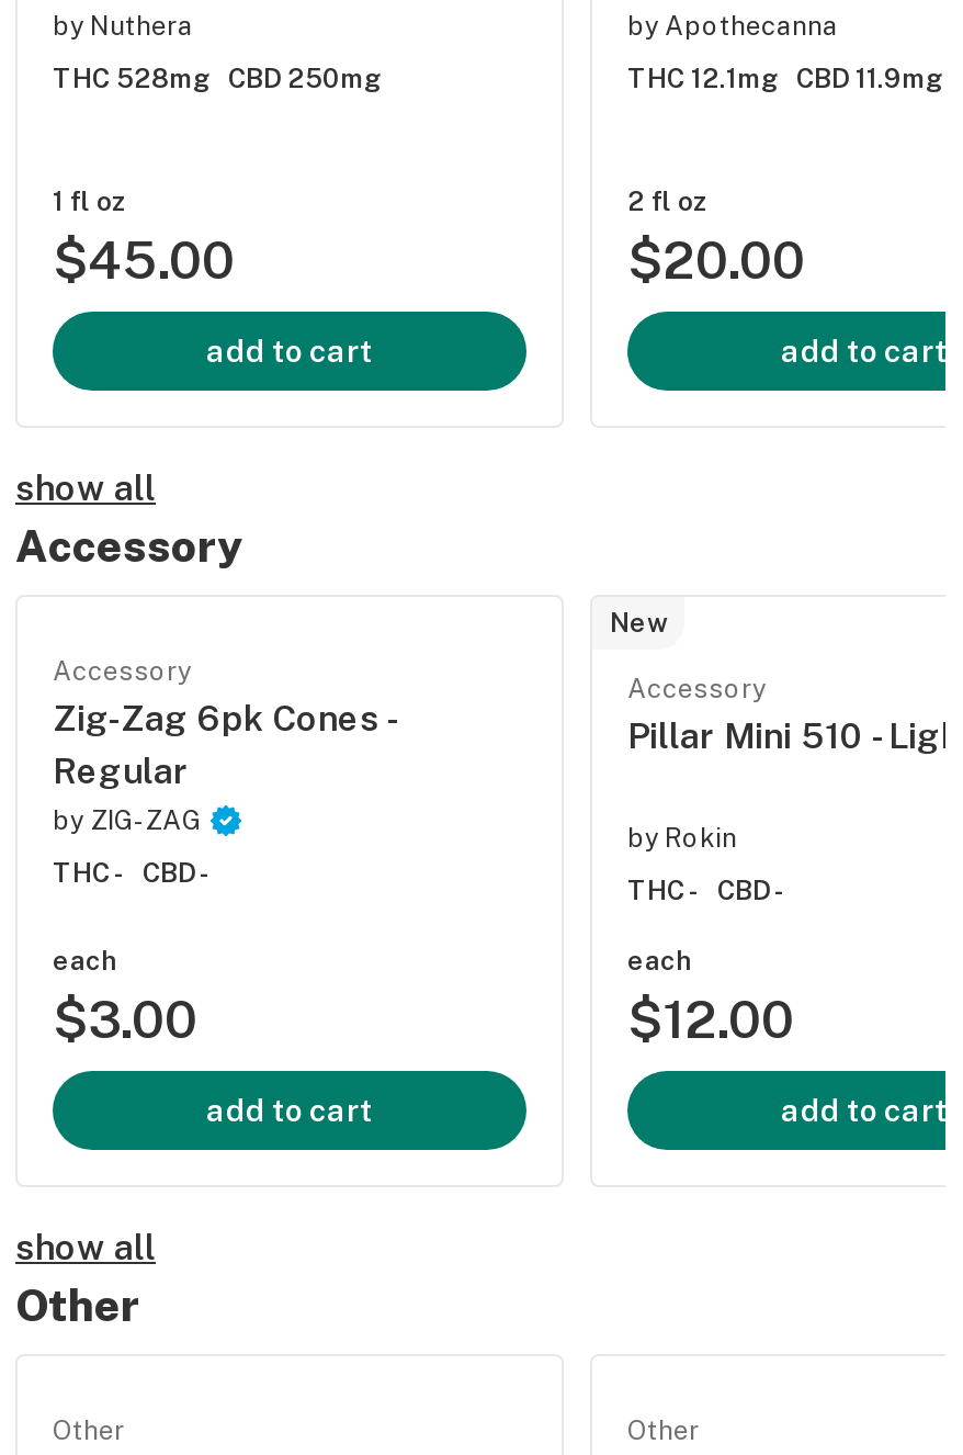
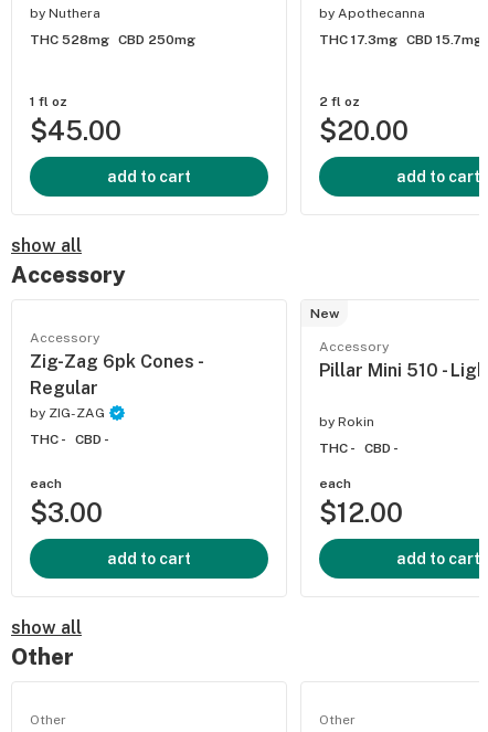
[627,64,943,94] THC 12.1mg CBD 11.9mg -> [319,32,482,47] THC 17.3mg CBD 15.7mg

